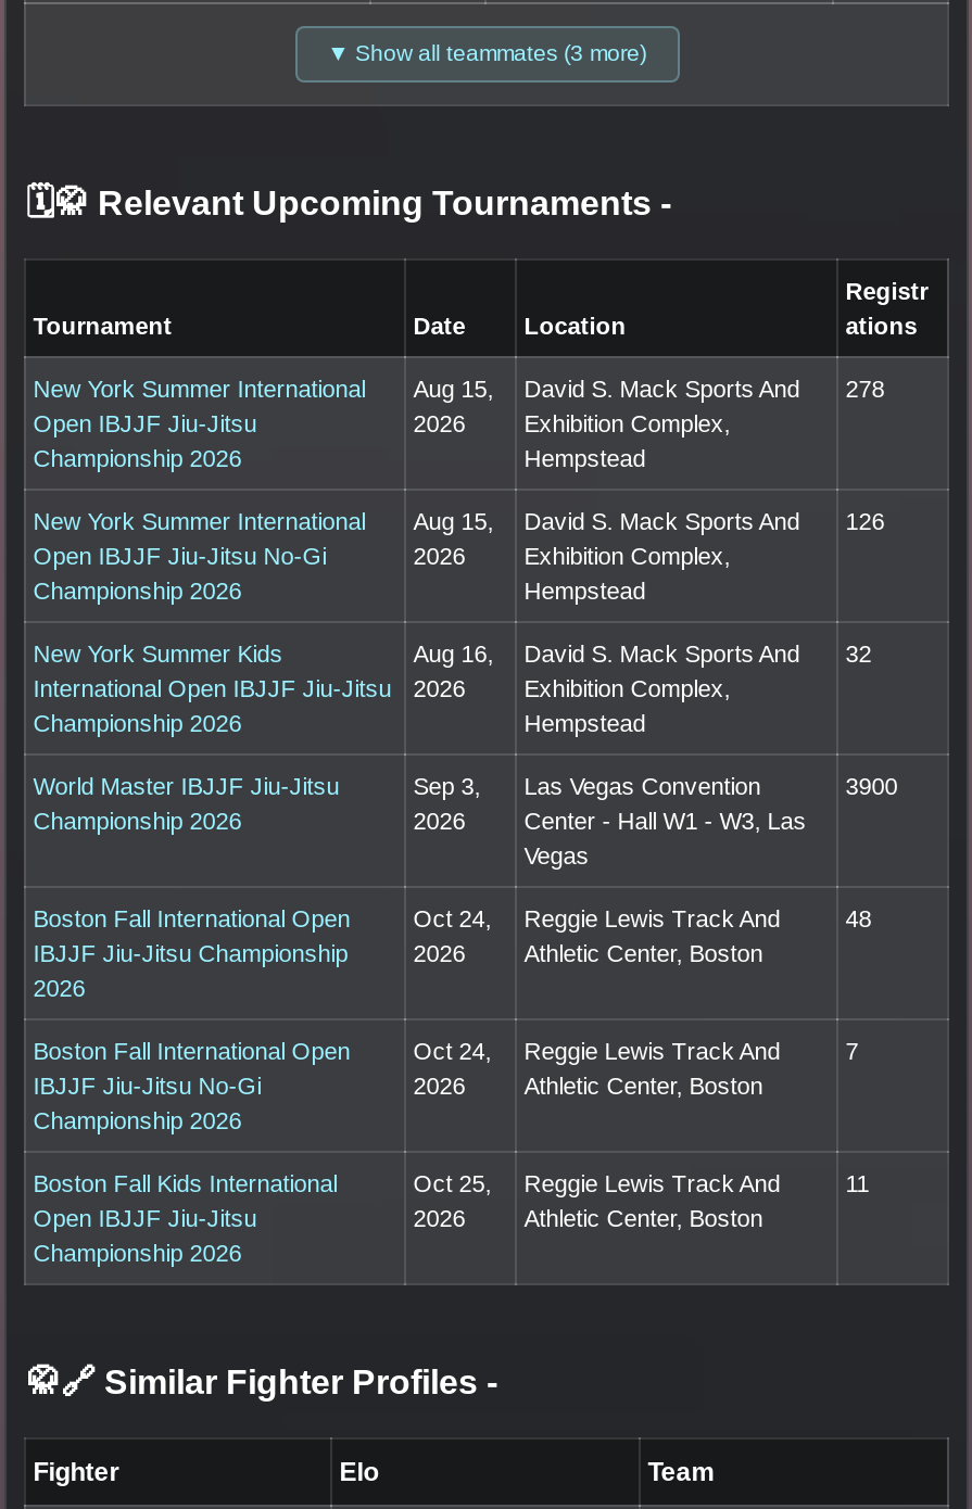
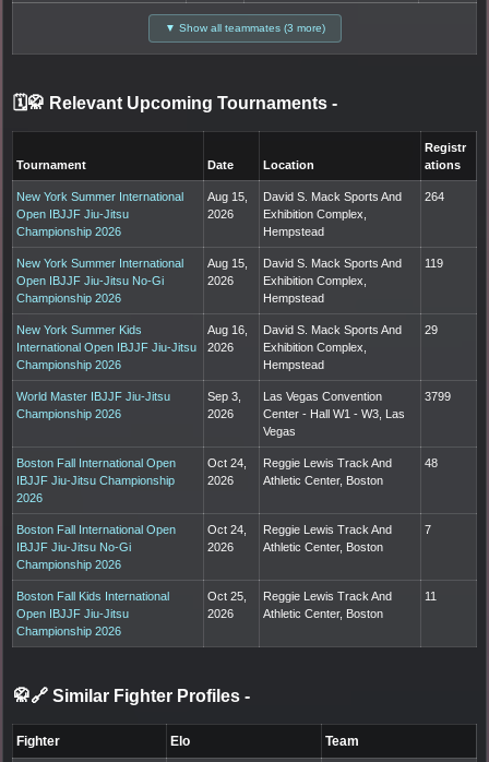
[33,375,884,401] New York Summer International Aug 15, David S. Mack Sports And 278 -> [17,189,444,203] New York Summer International Aug 15, David S. Mack Sports And 264
[33,507,884,533] New York Summer International Aug 15, David S. Mack Sports And 126 -> [17,256,443,269] New York Summer International Aug 15, David S. Mack Sports And 119
[413,639,871,665] Aug 16, David S. Mack Sports And 32 -> [208,323,438,336] Aug 16, David S. Mack Sports And 29
[845,772,897,798] 3900 -> [425,389,451,402] 3799

